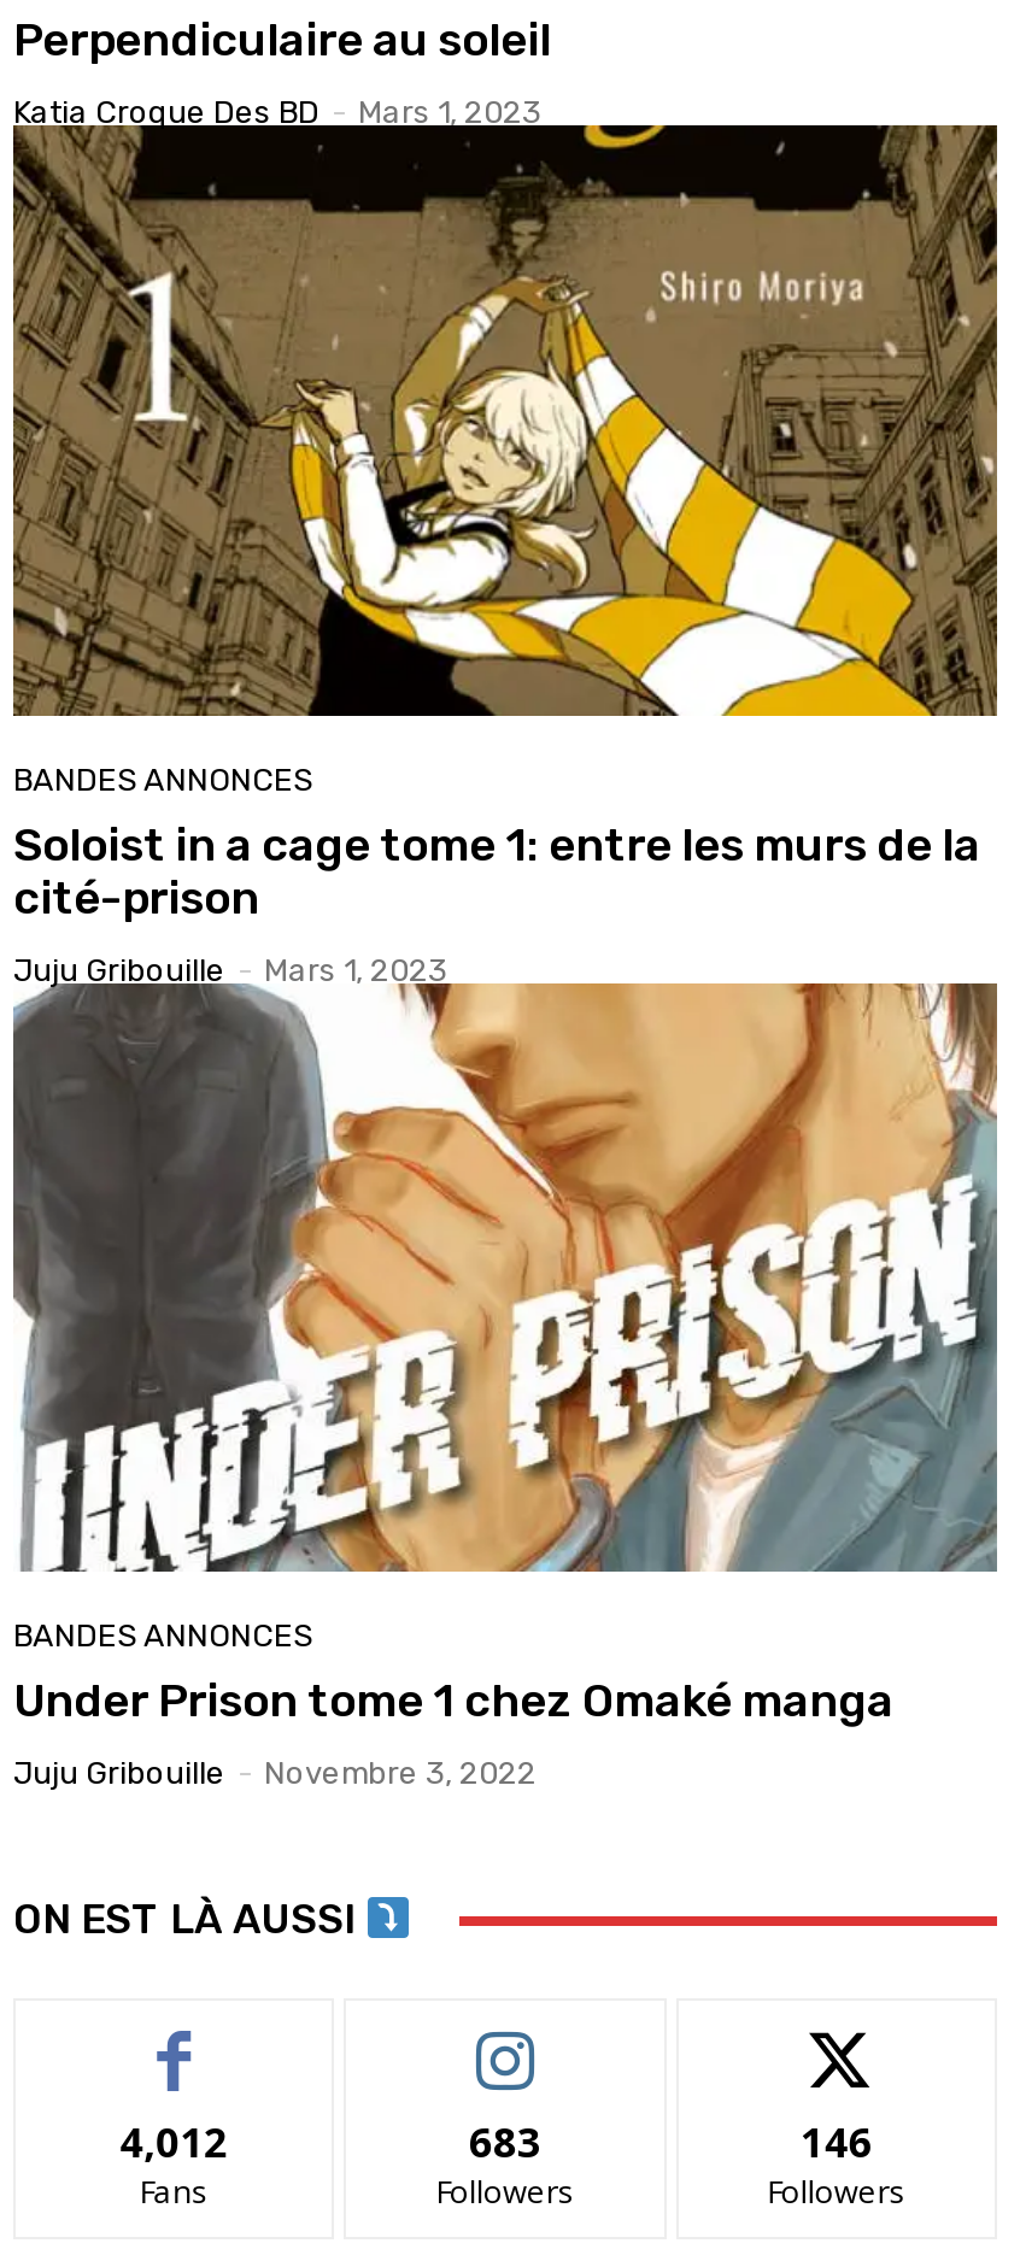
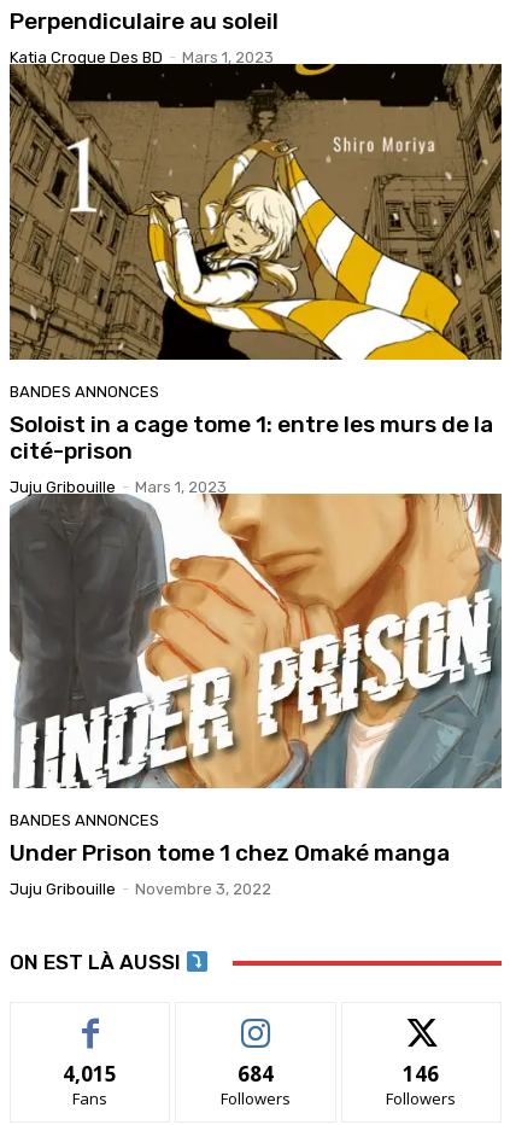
[120,2115,228,2170] 4,012 -> [63,1060,117,1088] 4,015
[469,2115,541,2170] 683 -> [238,1060,274,1088] 684

